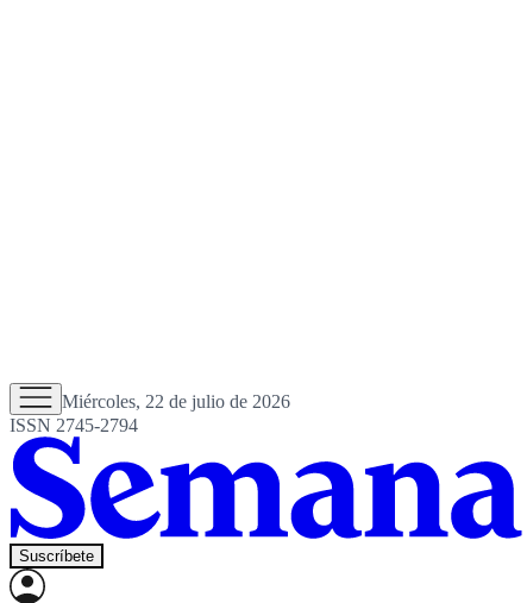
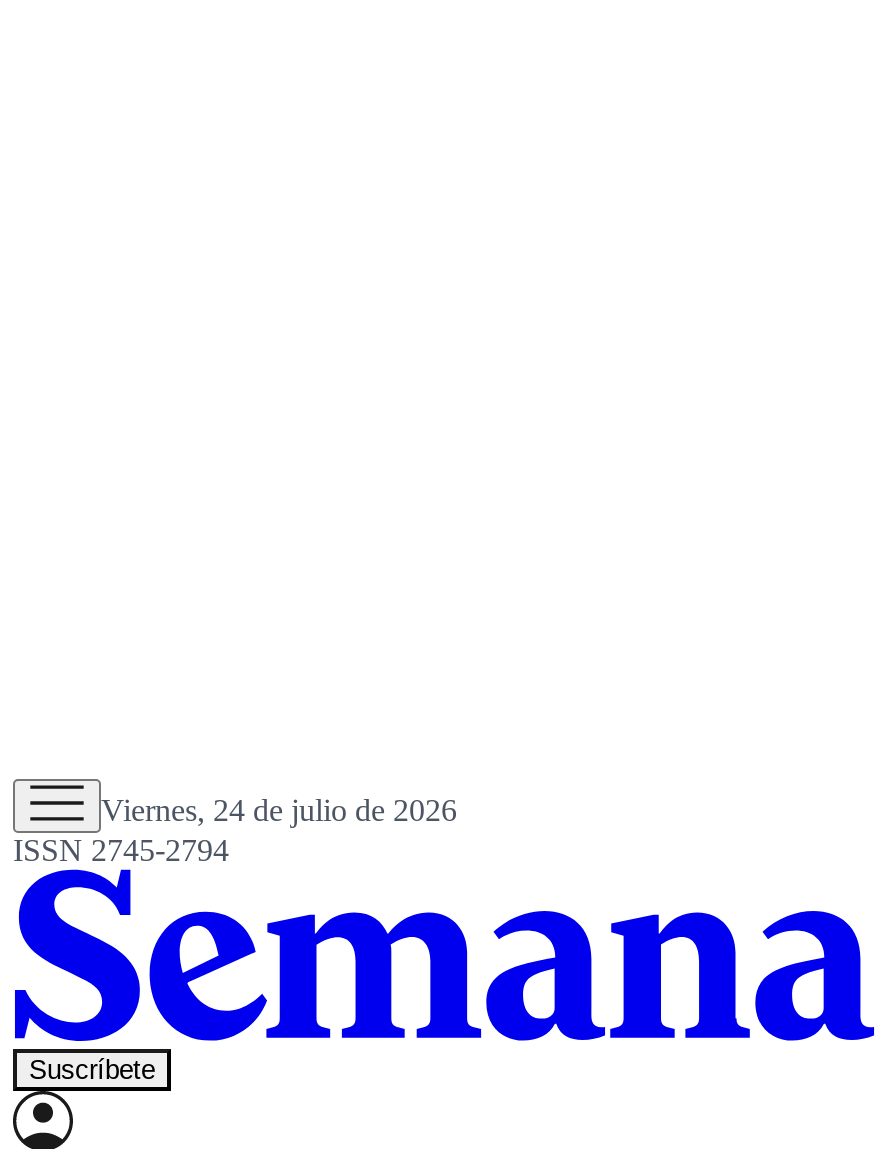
[62,391,290,412] Miércoles, 22 de julio de 2026 -> [101,793,457,827] Viernes, 24 de julio de 2026

